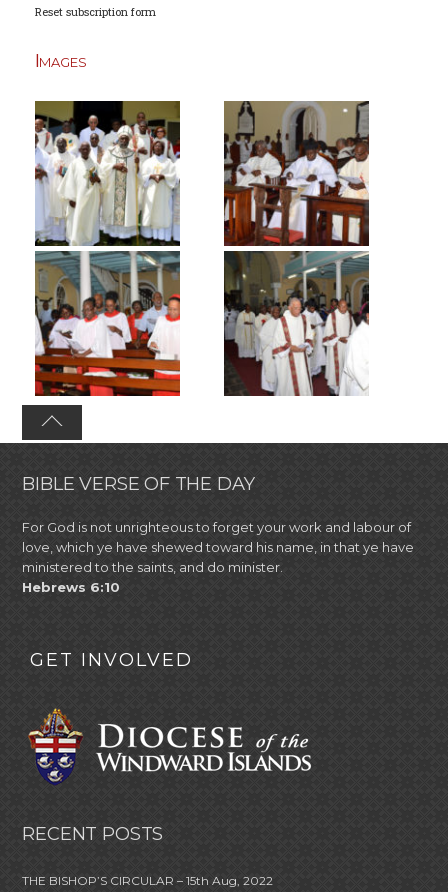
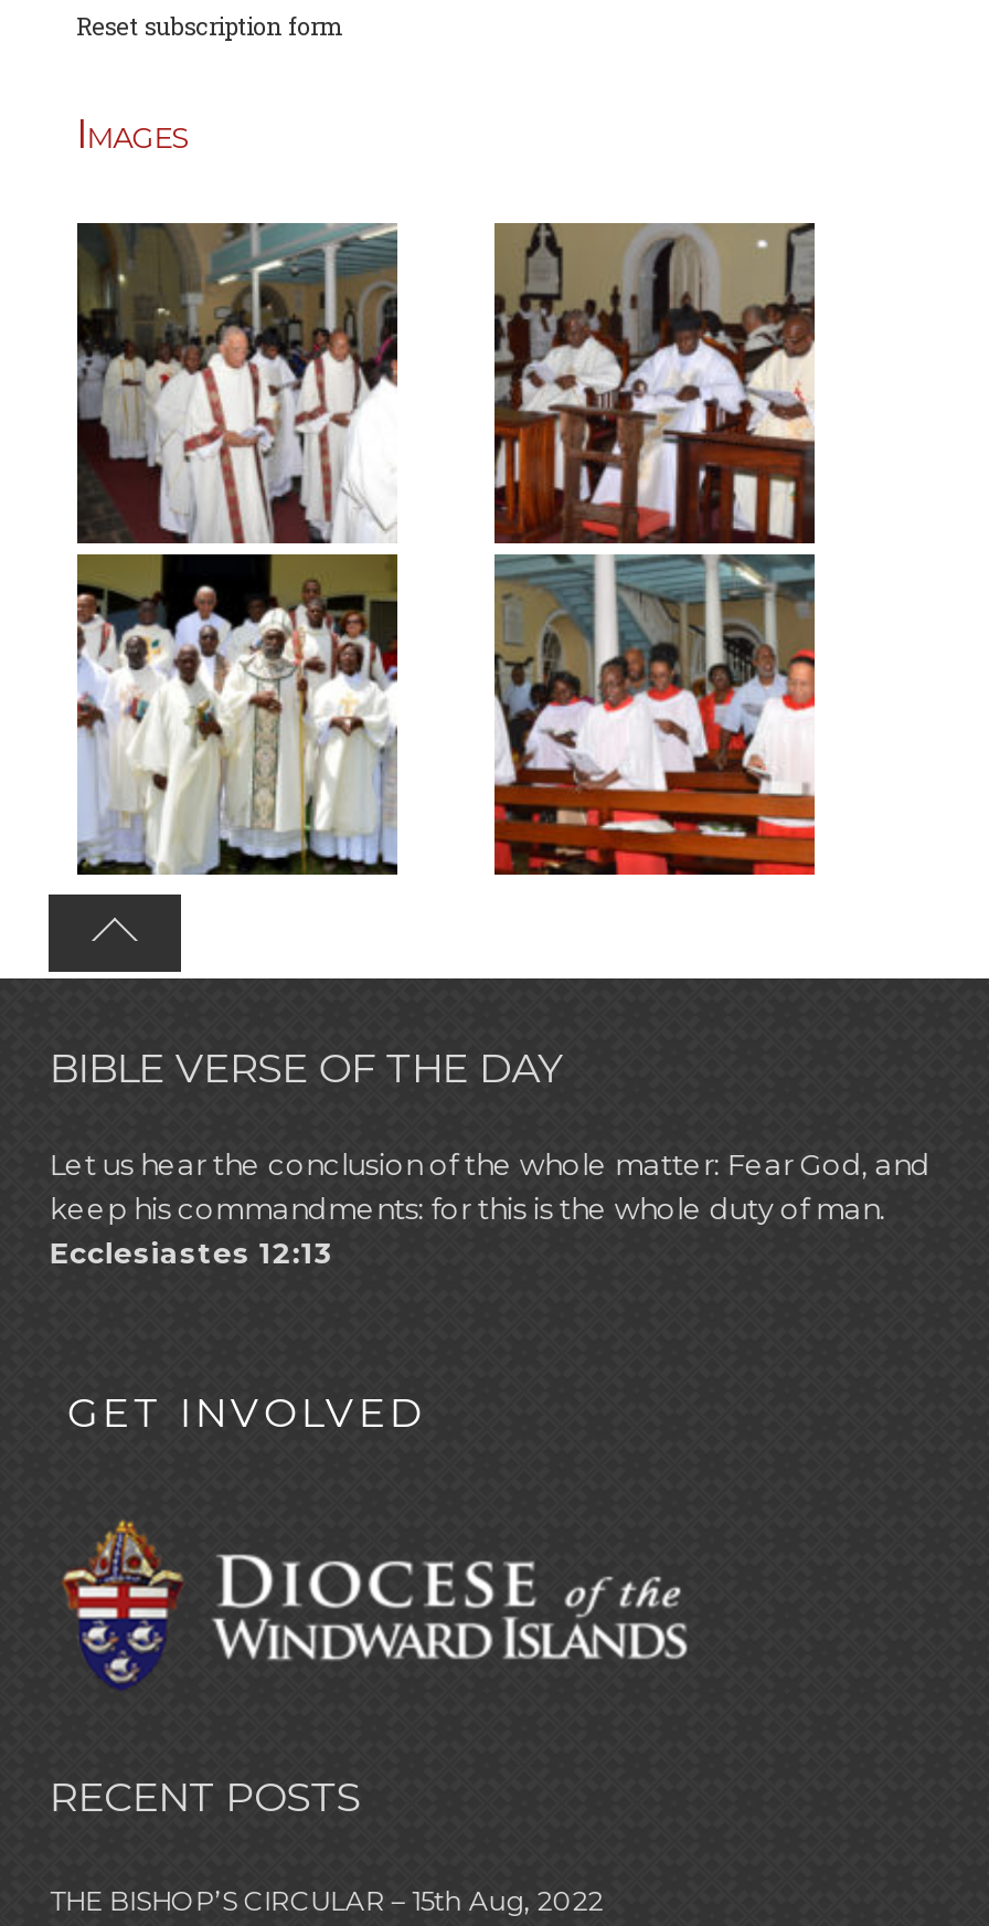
[34,100,181,397] [image] -> [75,221,400,877] [image]
[223,250,370,396] [image] -> [492,552,817,877] [image]
[22,519,414,595] For God is not unrighteous to forget your work and labour of | love, which ye have shewed toward his name, in that ye have | ministered to the saints, and do minister. | Hebrews 6:10 -> [49,1147,930,1270] Let us hear the conclusion of the whole matter: Fear God, and | keep his commandments: for this is the whole duty of man. | Ecclesiastes 12:13

